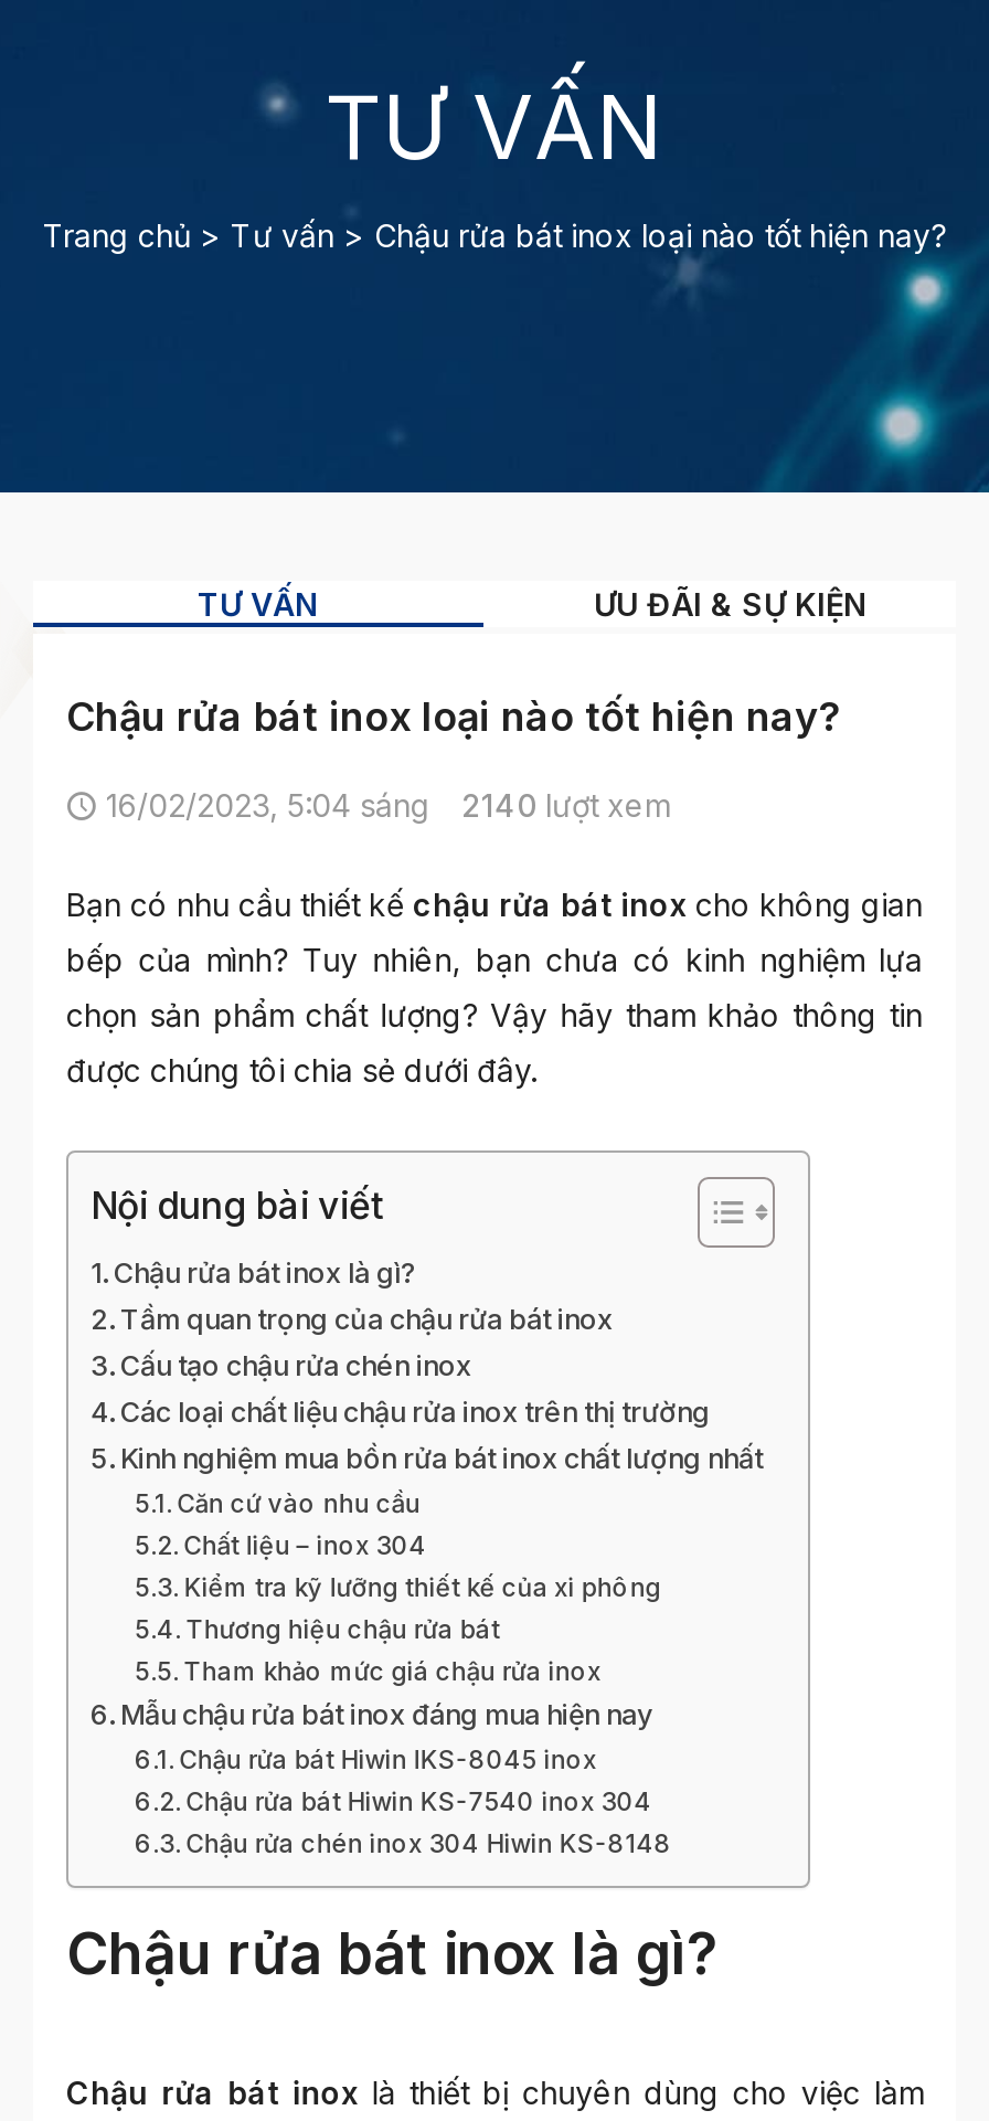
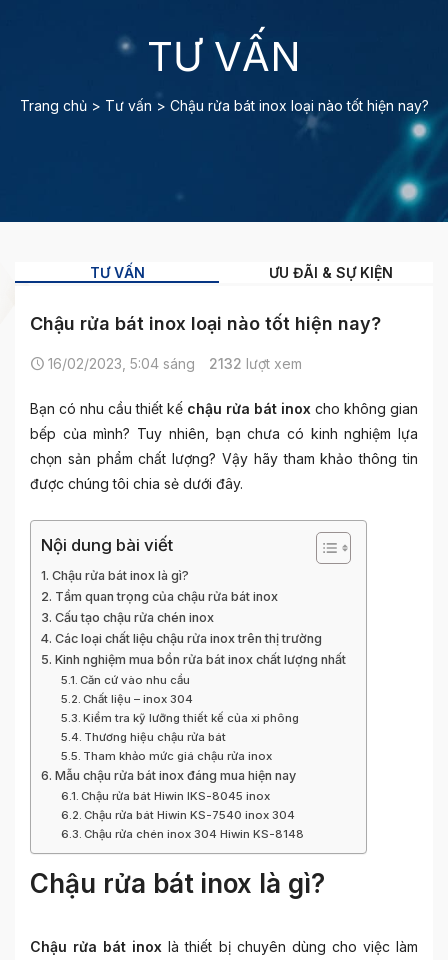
[97,786,669,824] 16/02/2023, 5:04 sáng 2140 lượt xem -> [44,355,302,372] 16/02/2023, 5:04 sáng 2132 lượt xem

